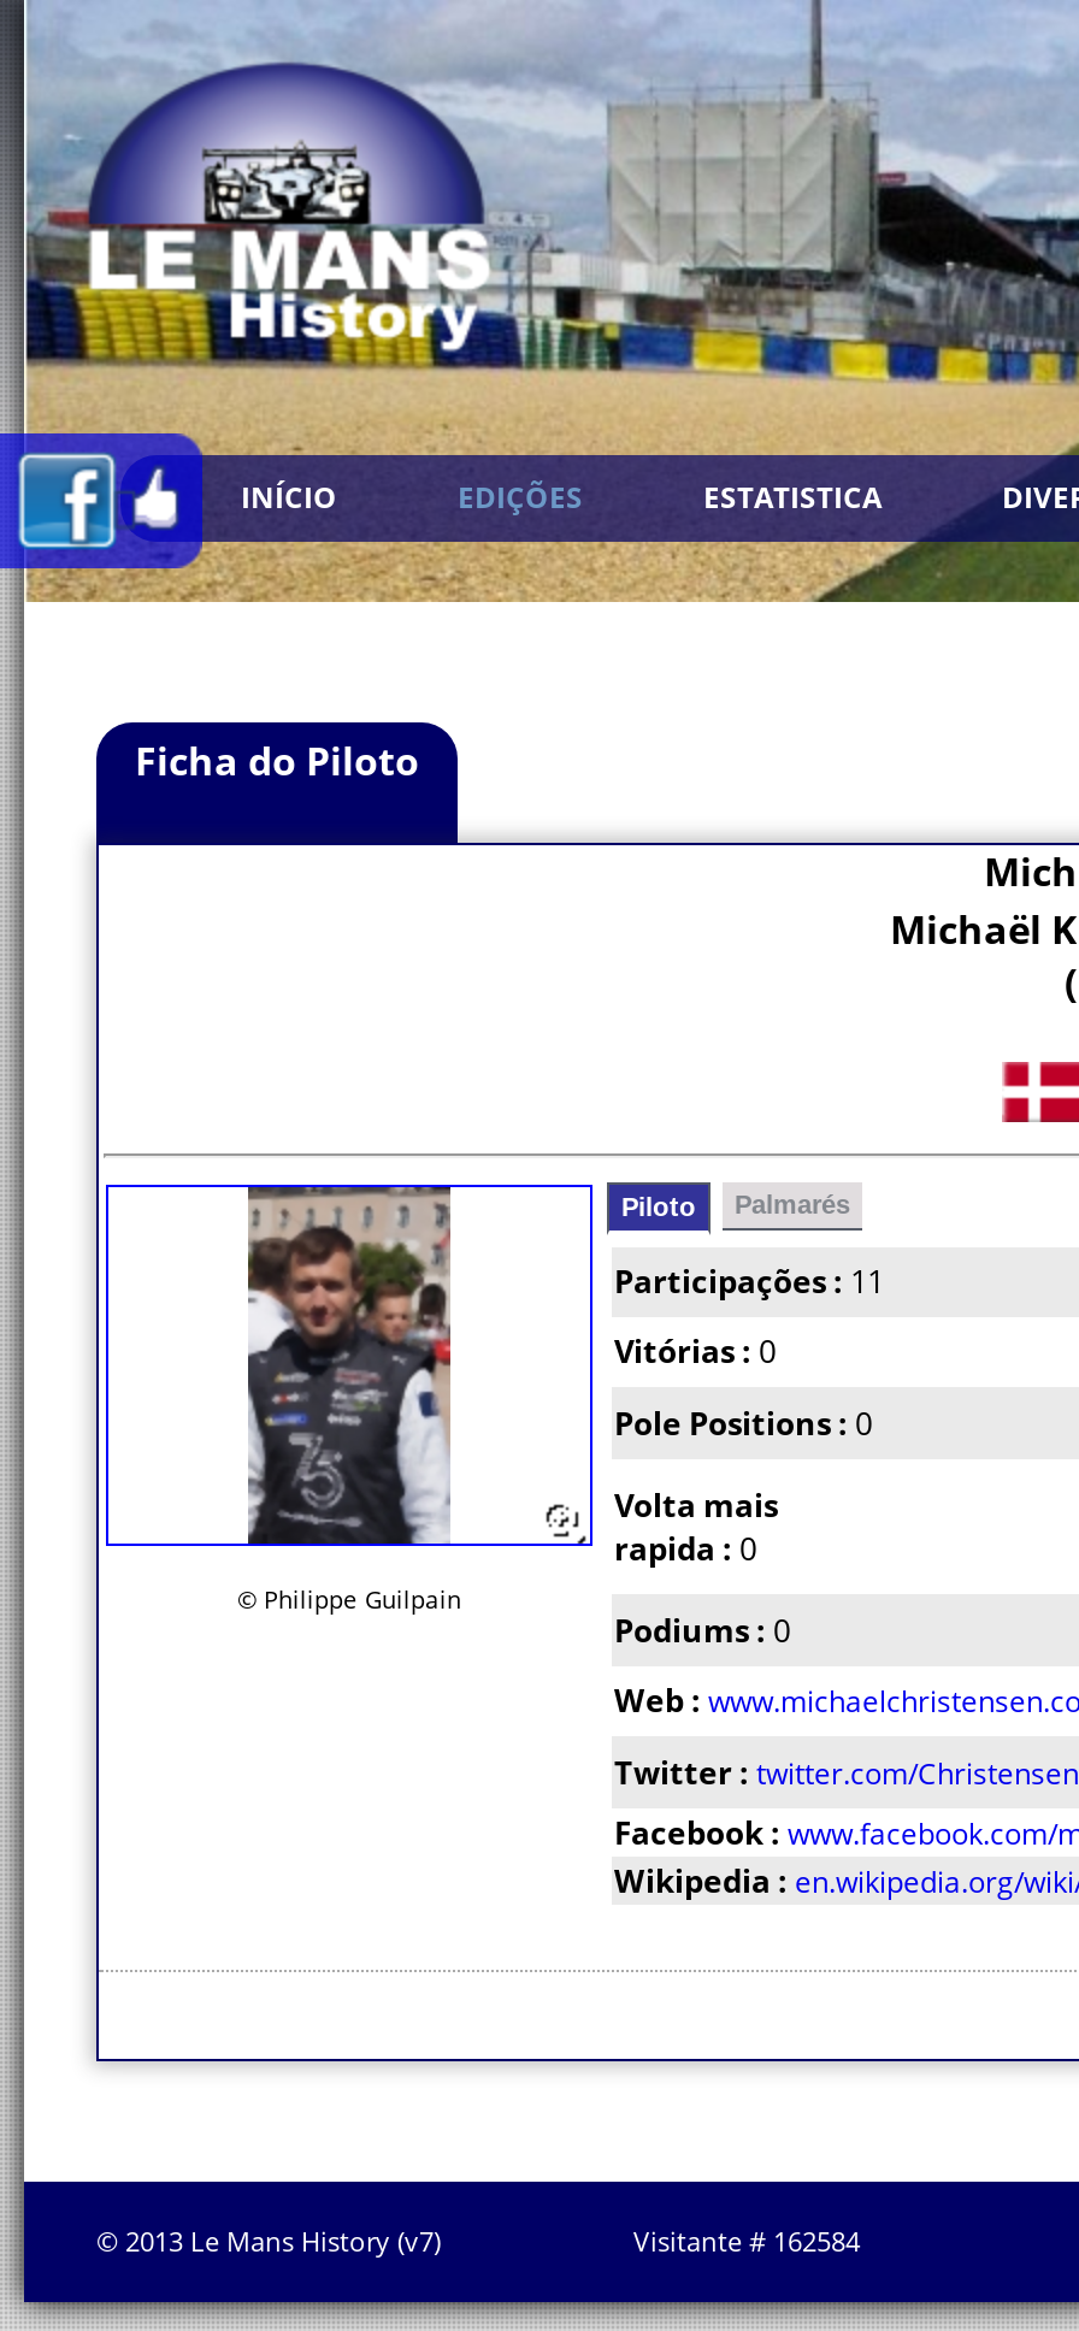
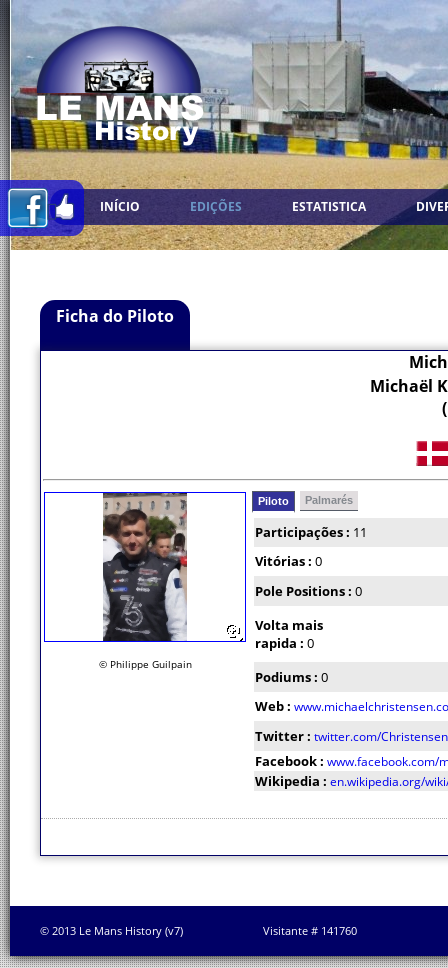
[633,2223,860,2259] Visitante # 162584 -> [263,923,357,938] Visitante # 141760

